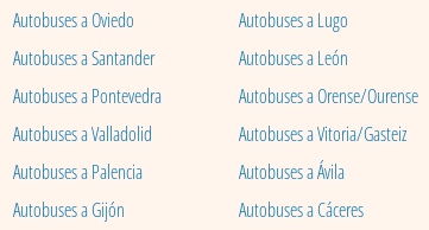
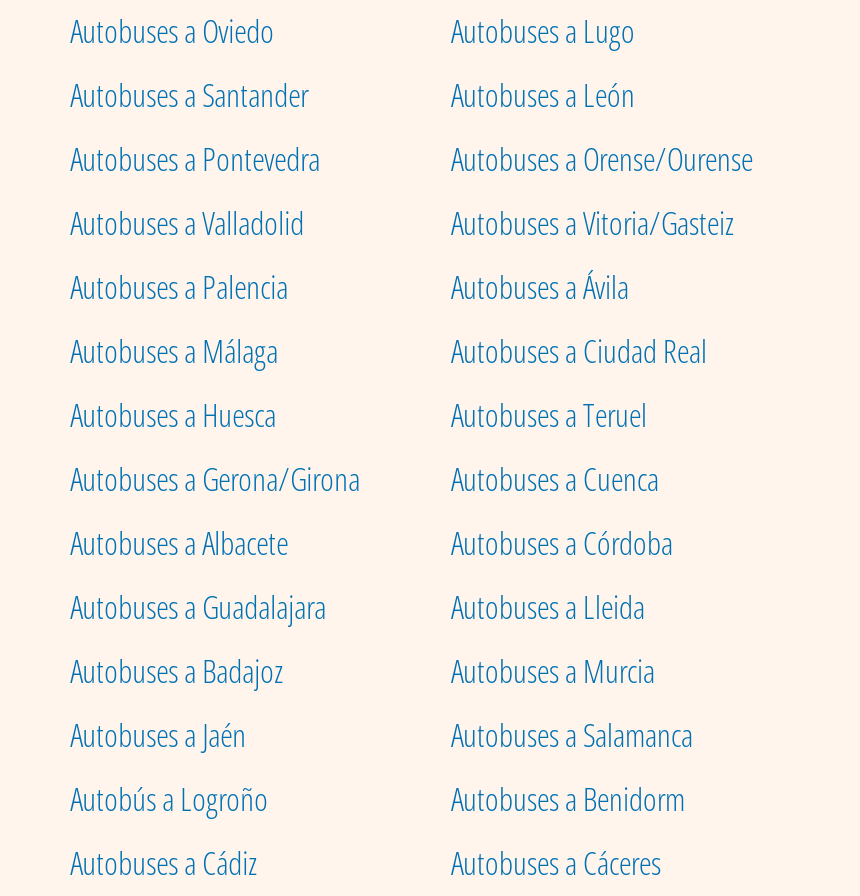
[13,197,124,223] Autobuses a Gijón -> [70,330,707,886] Autobuses a Málaga | Autobuses a Ciudad Real | Autobuses a Huesca | Autobuses a Teruel | Autobuses a Gerona/Girona | Autobuses a Cuenca | Autobuses a Albacete | Autobuses a Córdoba | Autobuses a Guadalajara | Autobuses a Lleida | Autobuses a Badajoz | Autobuses a Murcia | Autobuses a Jaén | Autobuses a Salamanca | Autobús a Logroño | Autobuses a Benidorm | Autobuses a Cádiz

